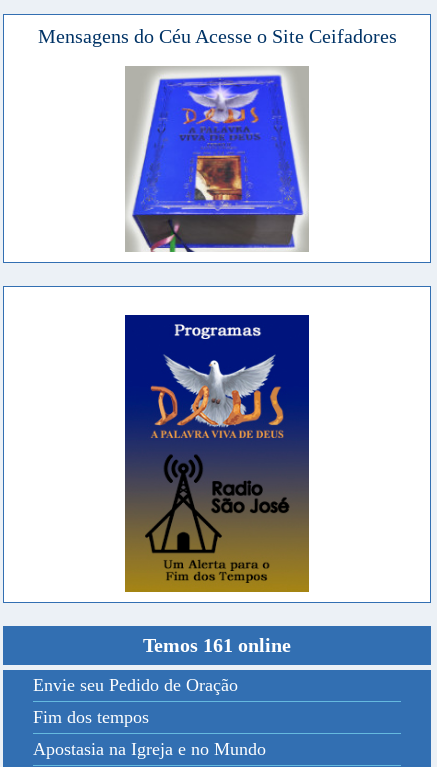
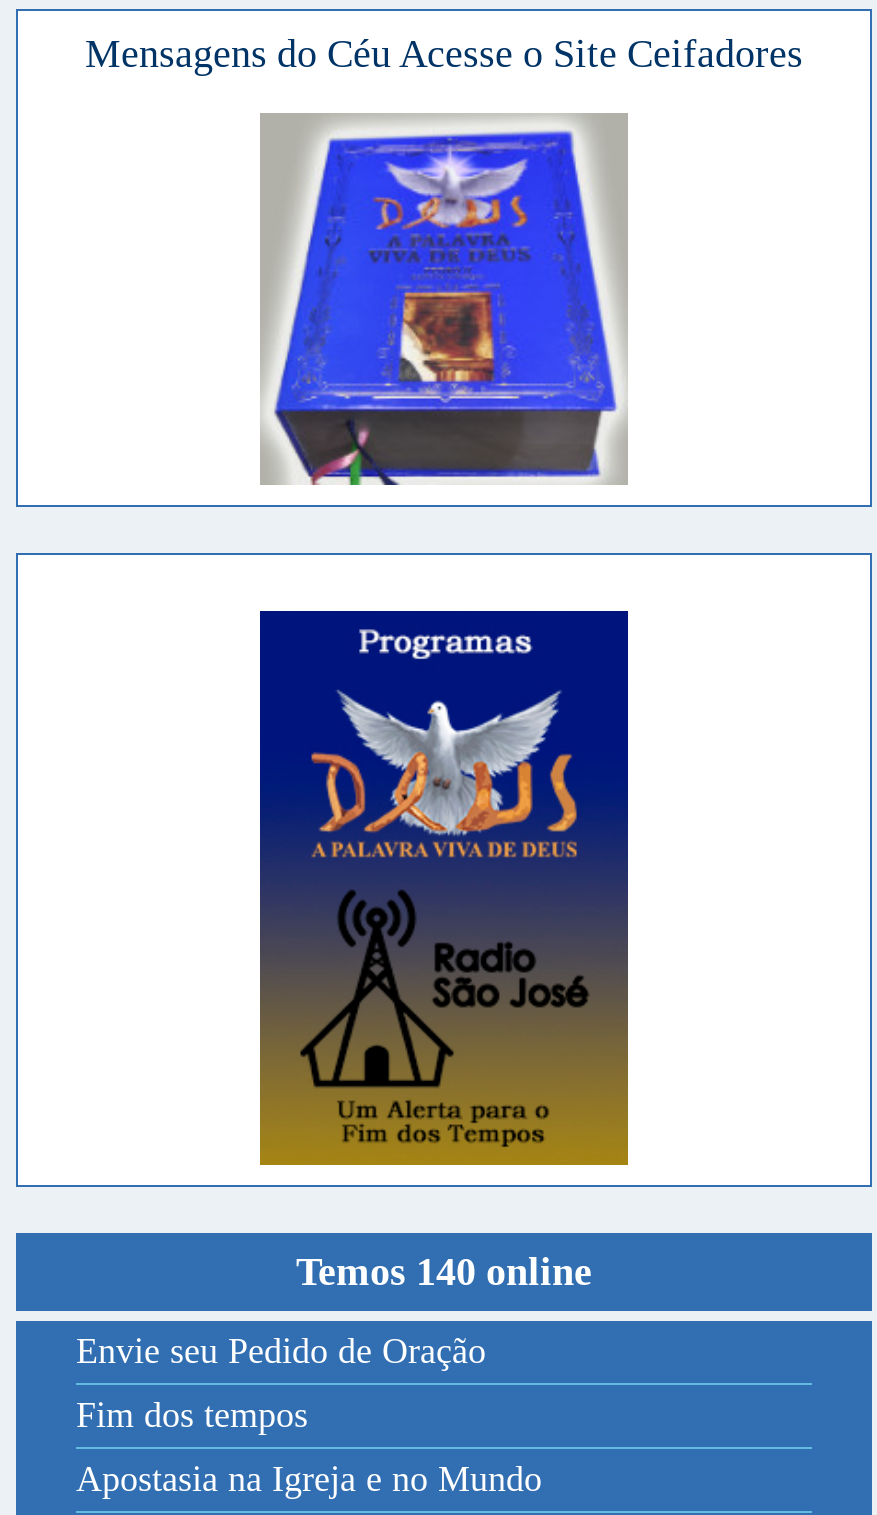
[143,634,291,656] Temos 161 online -> [296,1250,592,1294] Temos 140 online

